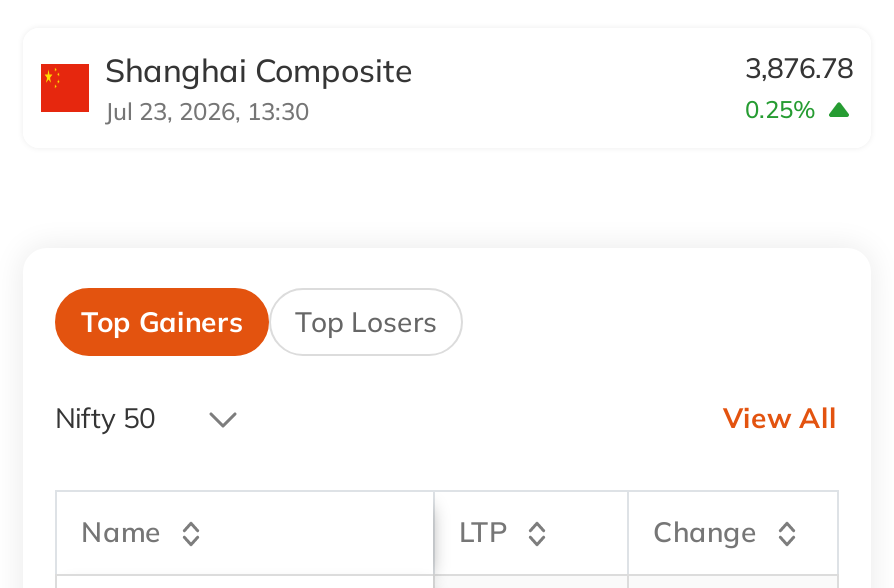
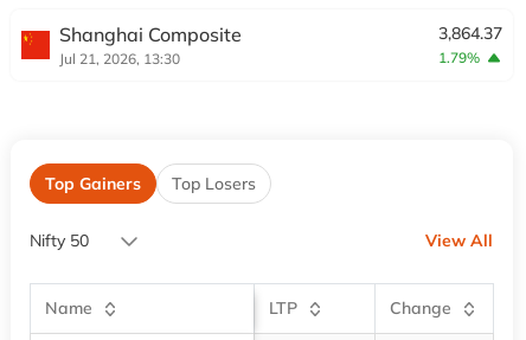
[745,50,853,86] 3,876.78 -> [438,23,502,44] 3,864.37
[105,96,309,126] Jul 23, 2026, 13:30 -> [59,50,180,68] Jul 21, 2026, 13:30
[745,94,821,124] 0.25% -> [438,49,483,66] 1.79%

